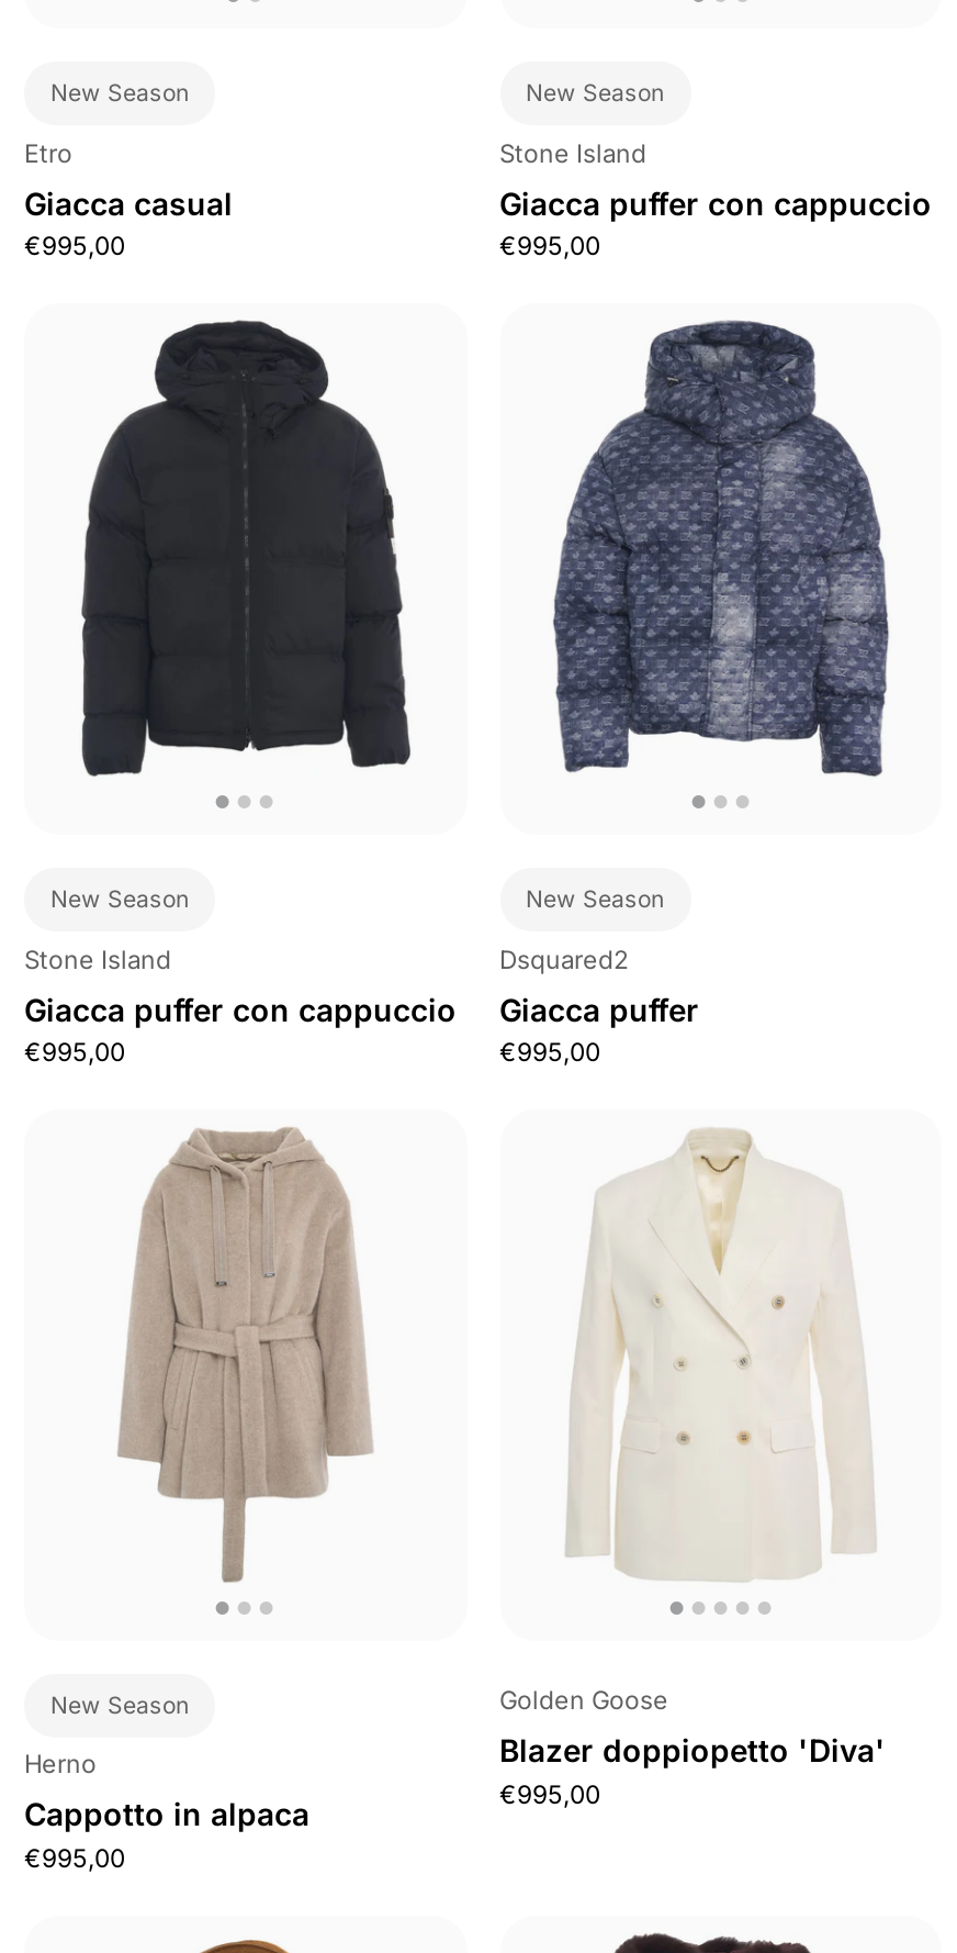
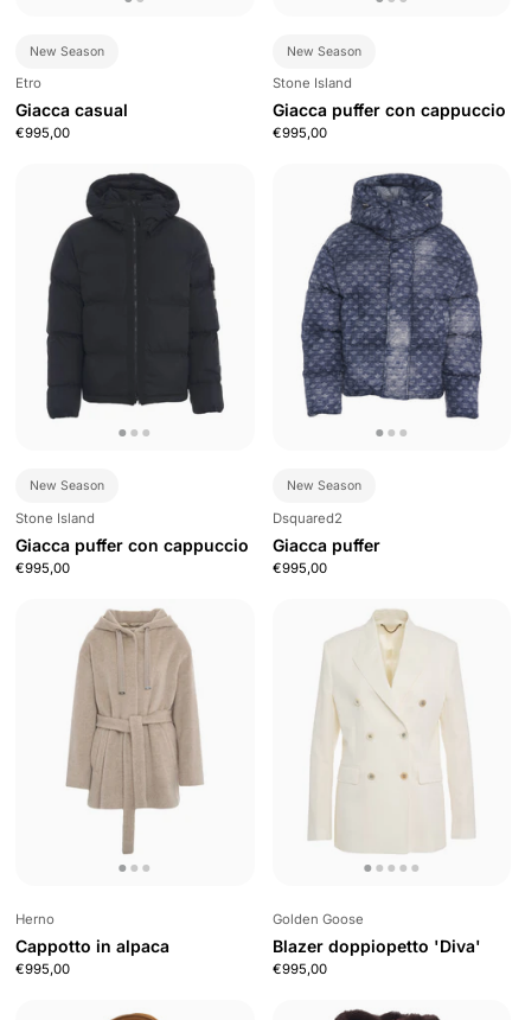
[50,1692,189,1720] New Season -> none

